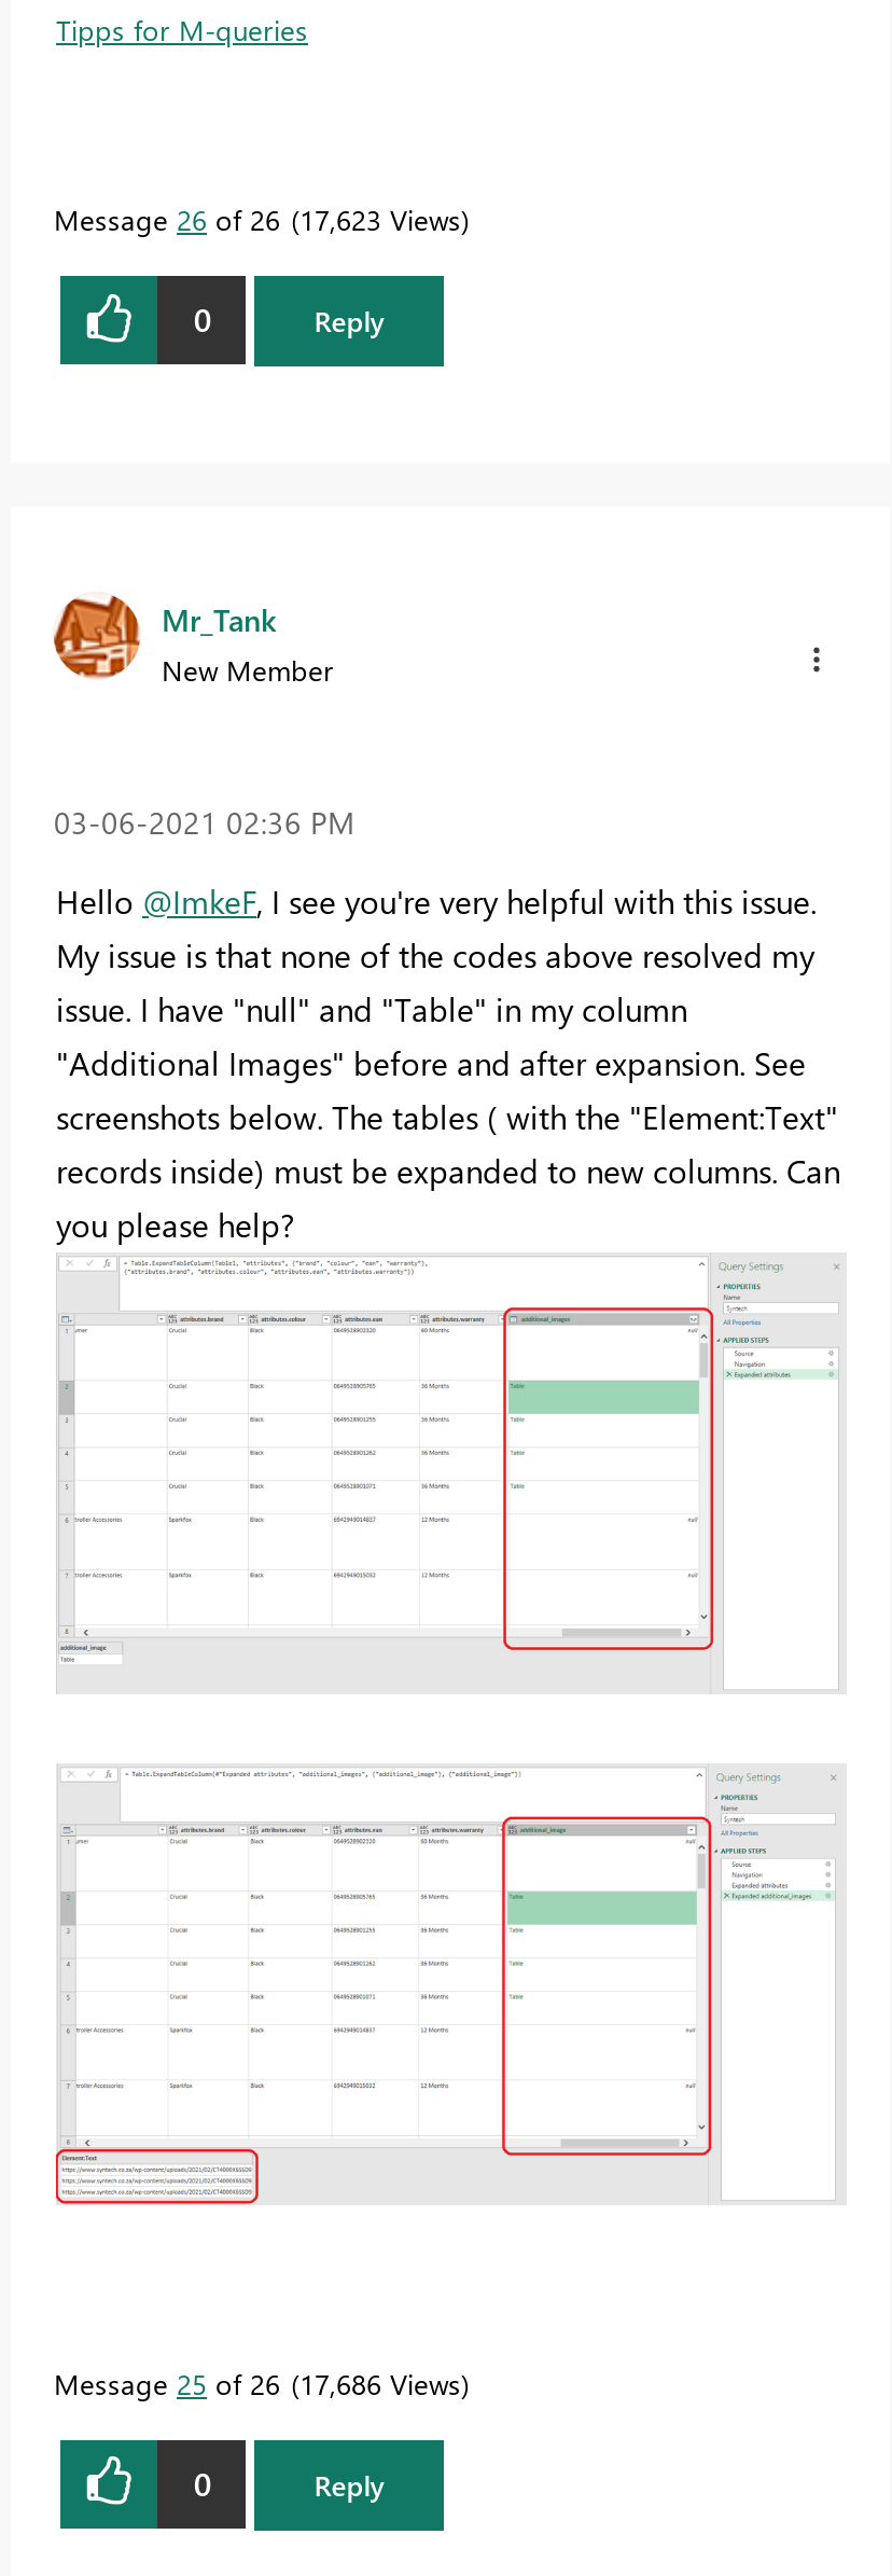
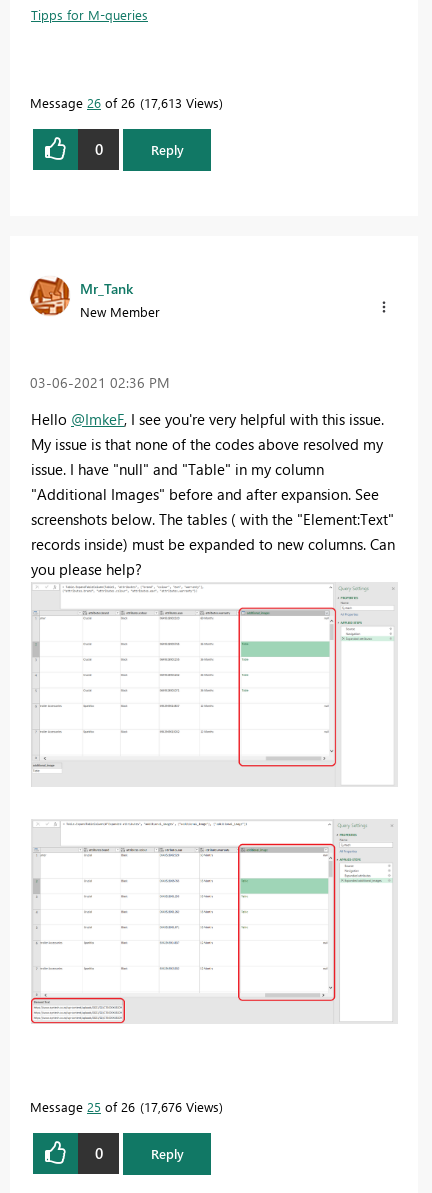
[54,200,461,237] Message 26 of 26 17,623 Views -> [30,94,219,111] Message 26 of 26 17,613 Views
[54,2364,461,2401] Message 25 of 26 17,686 Views -> [30,1098,219,1115] Message 25 of 26 17,676 Views

